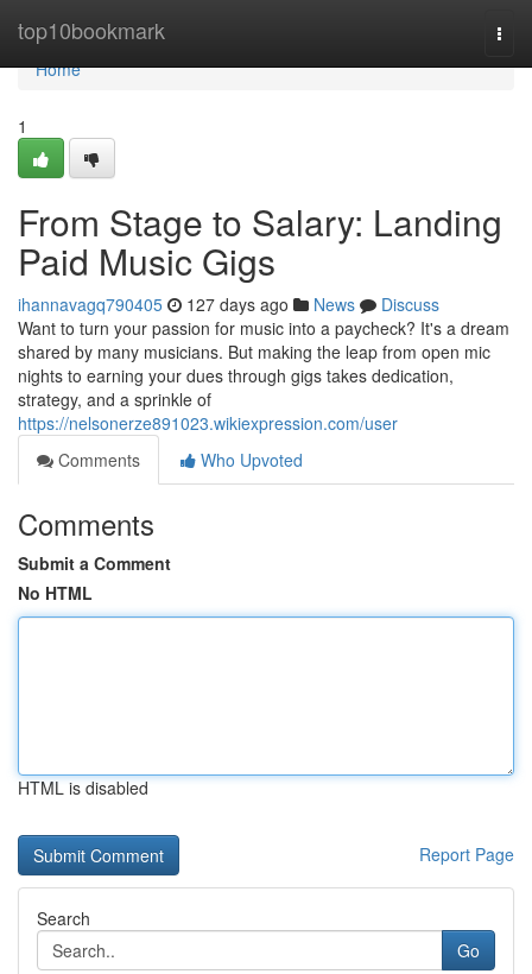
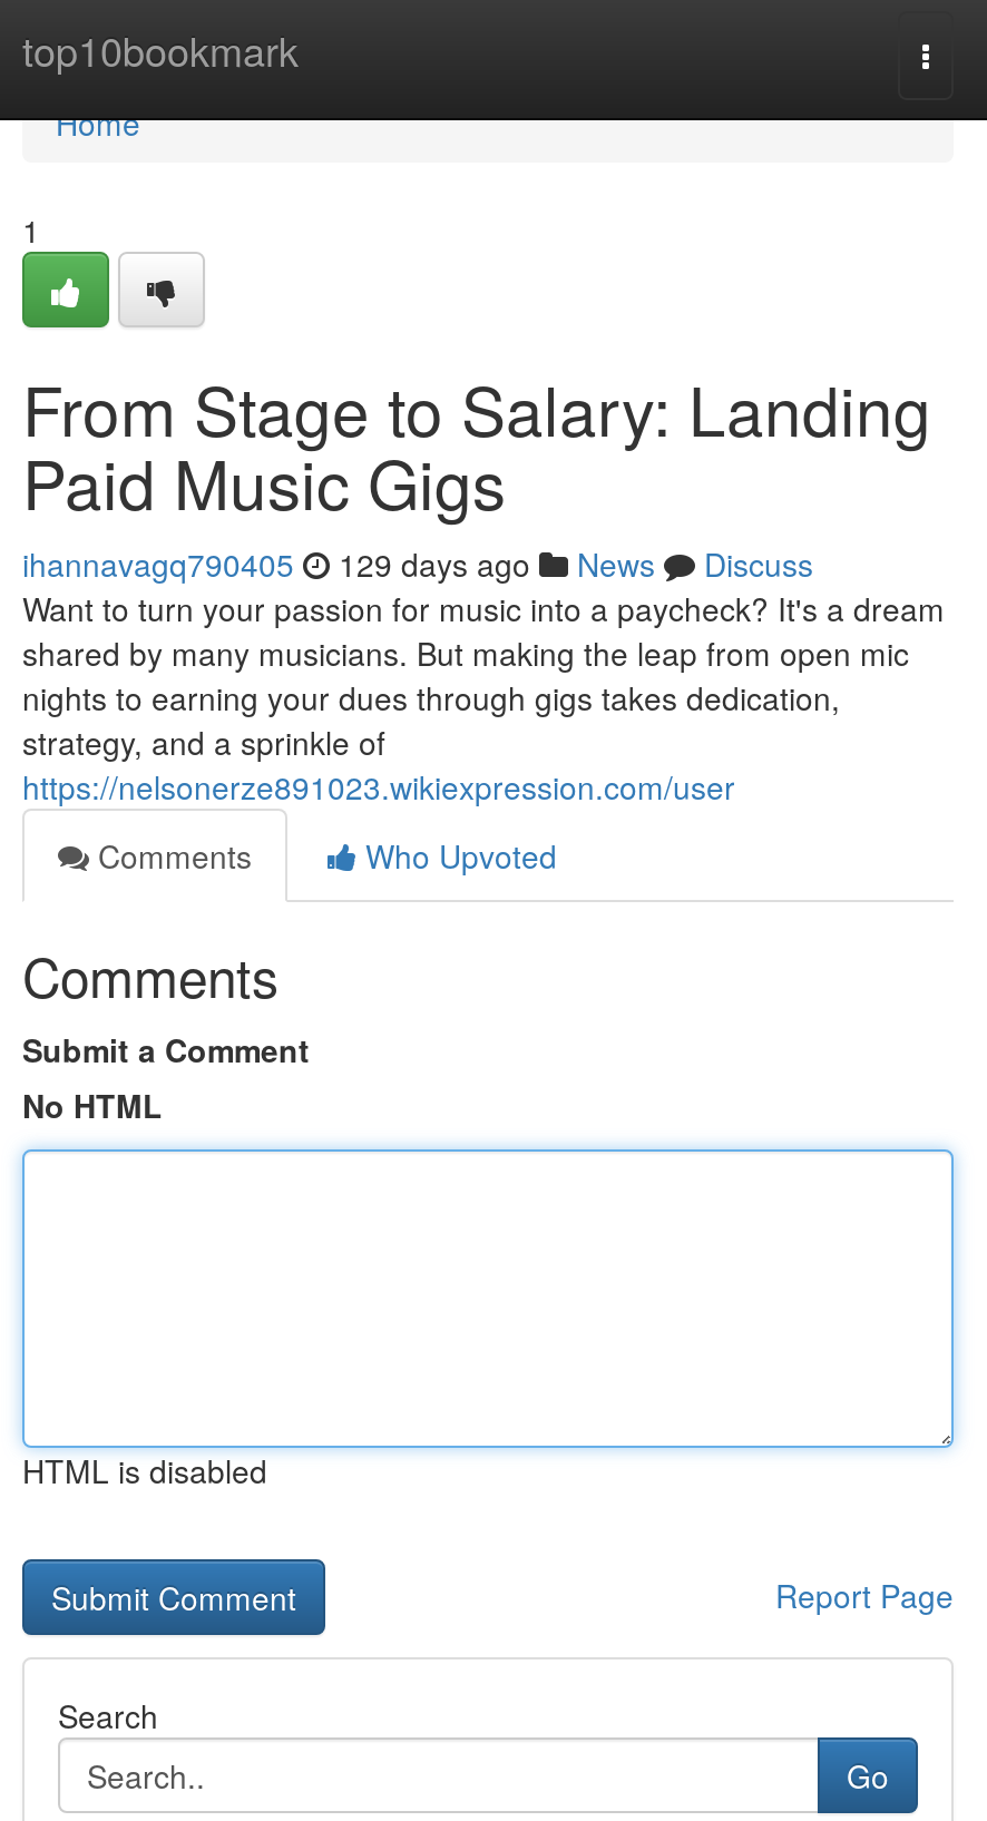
[18,292,439,316] ihannavagq790405 127 days ago News Discuss -> [22,541,813,586] ihannavagq790405 129 days ago News Discuss

